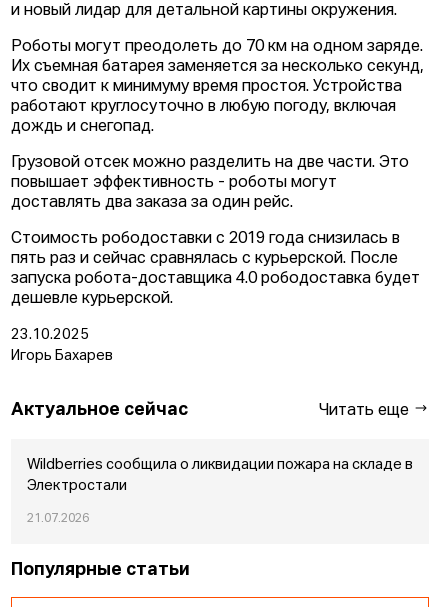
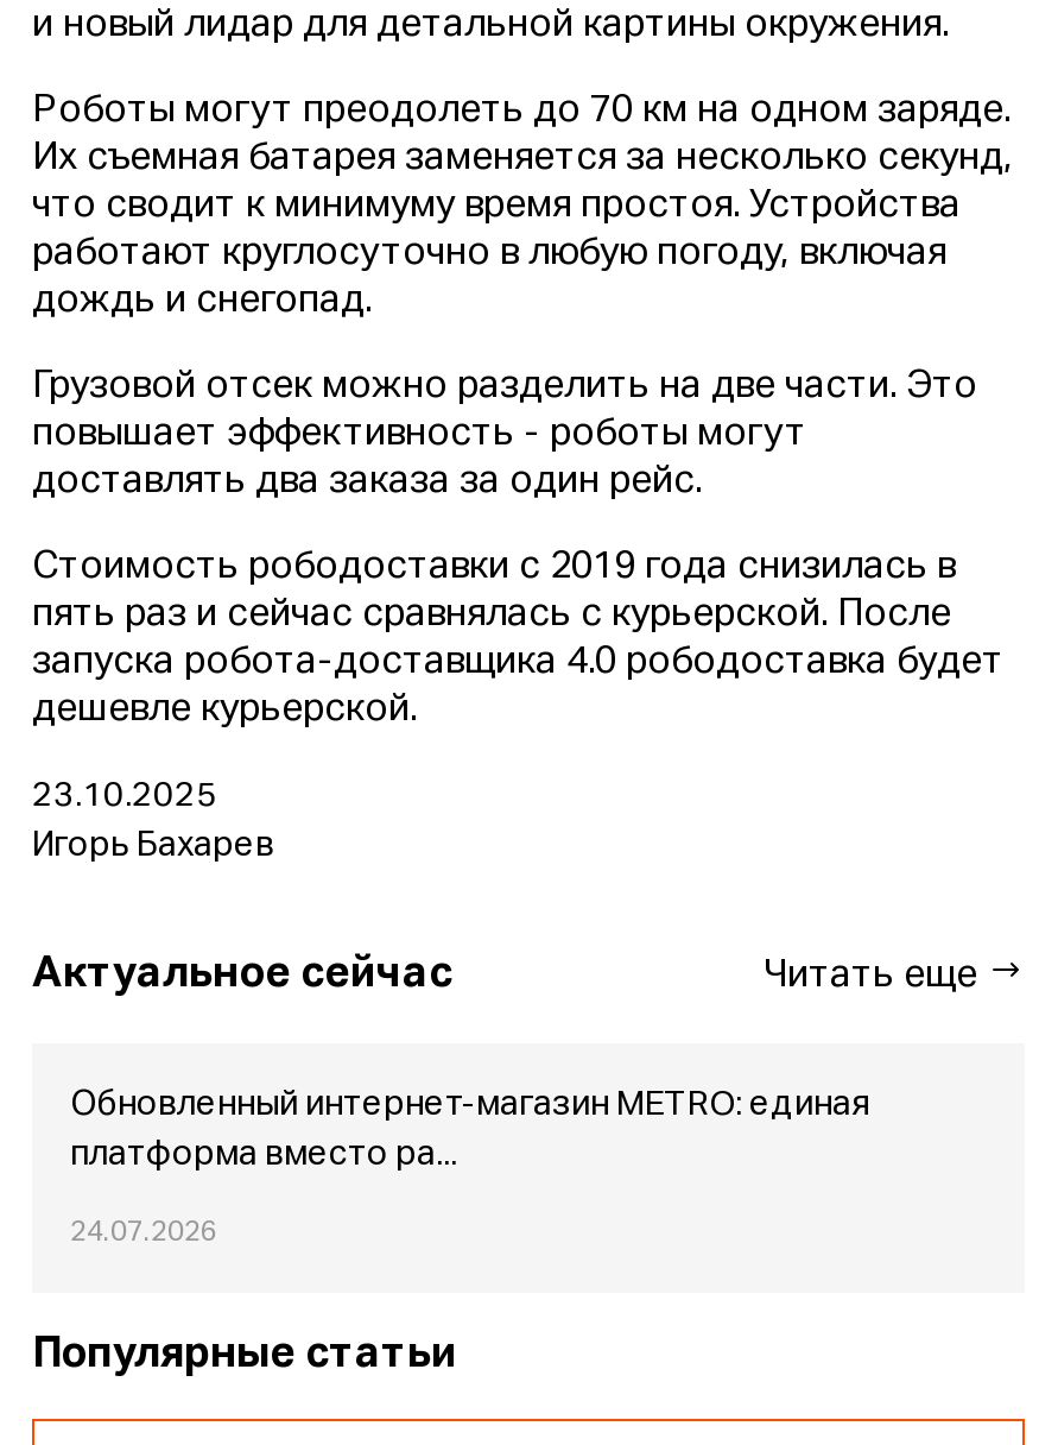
[27,458,413,472] Wildberries сообщила о ликвидации пожара на складе в -> [70,1088,870,1121] Обновленный интернет-магазин METRO: единая
[27,479,127,493] Электростали -> [70,1138,457,1171] платформа вместо ра...
[27,513,89,525] 21.07.2026 -> [70,1219,217,1247] 24.07.2026

